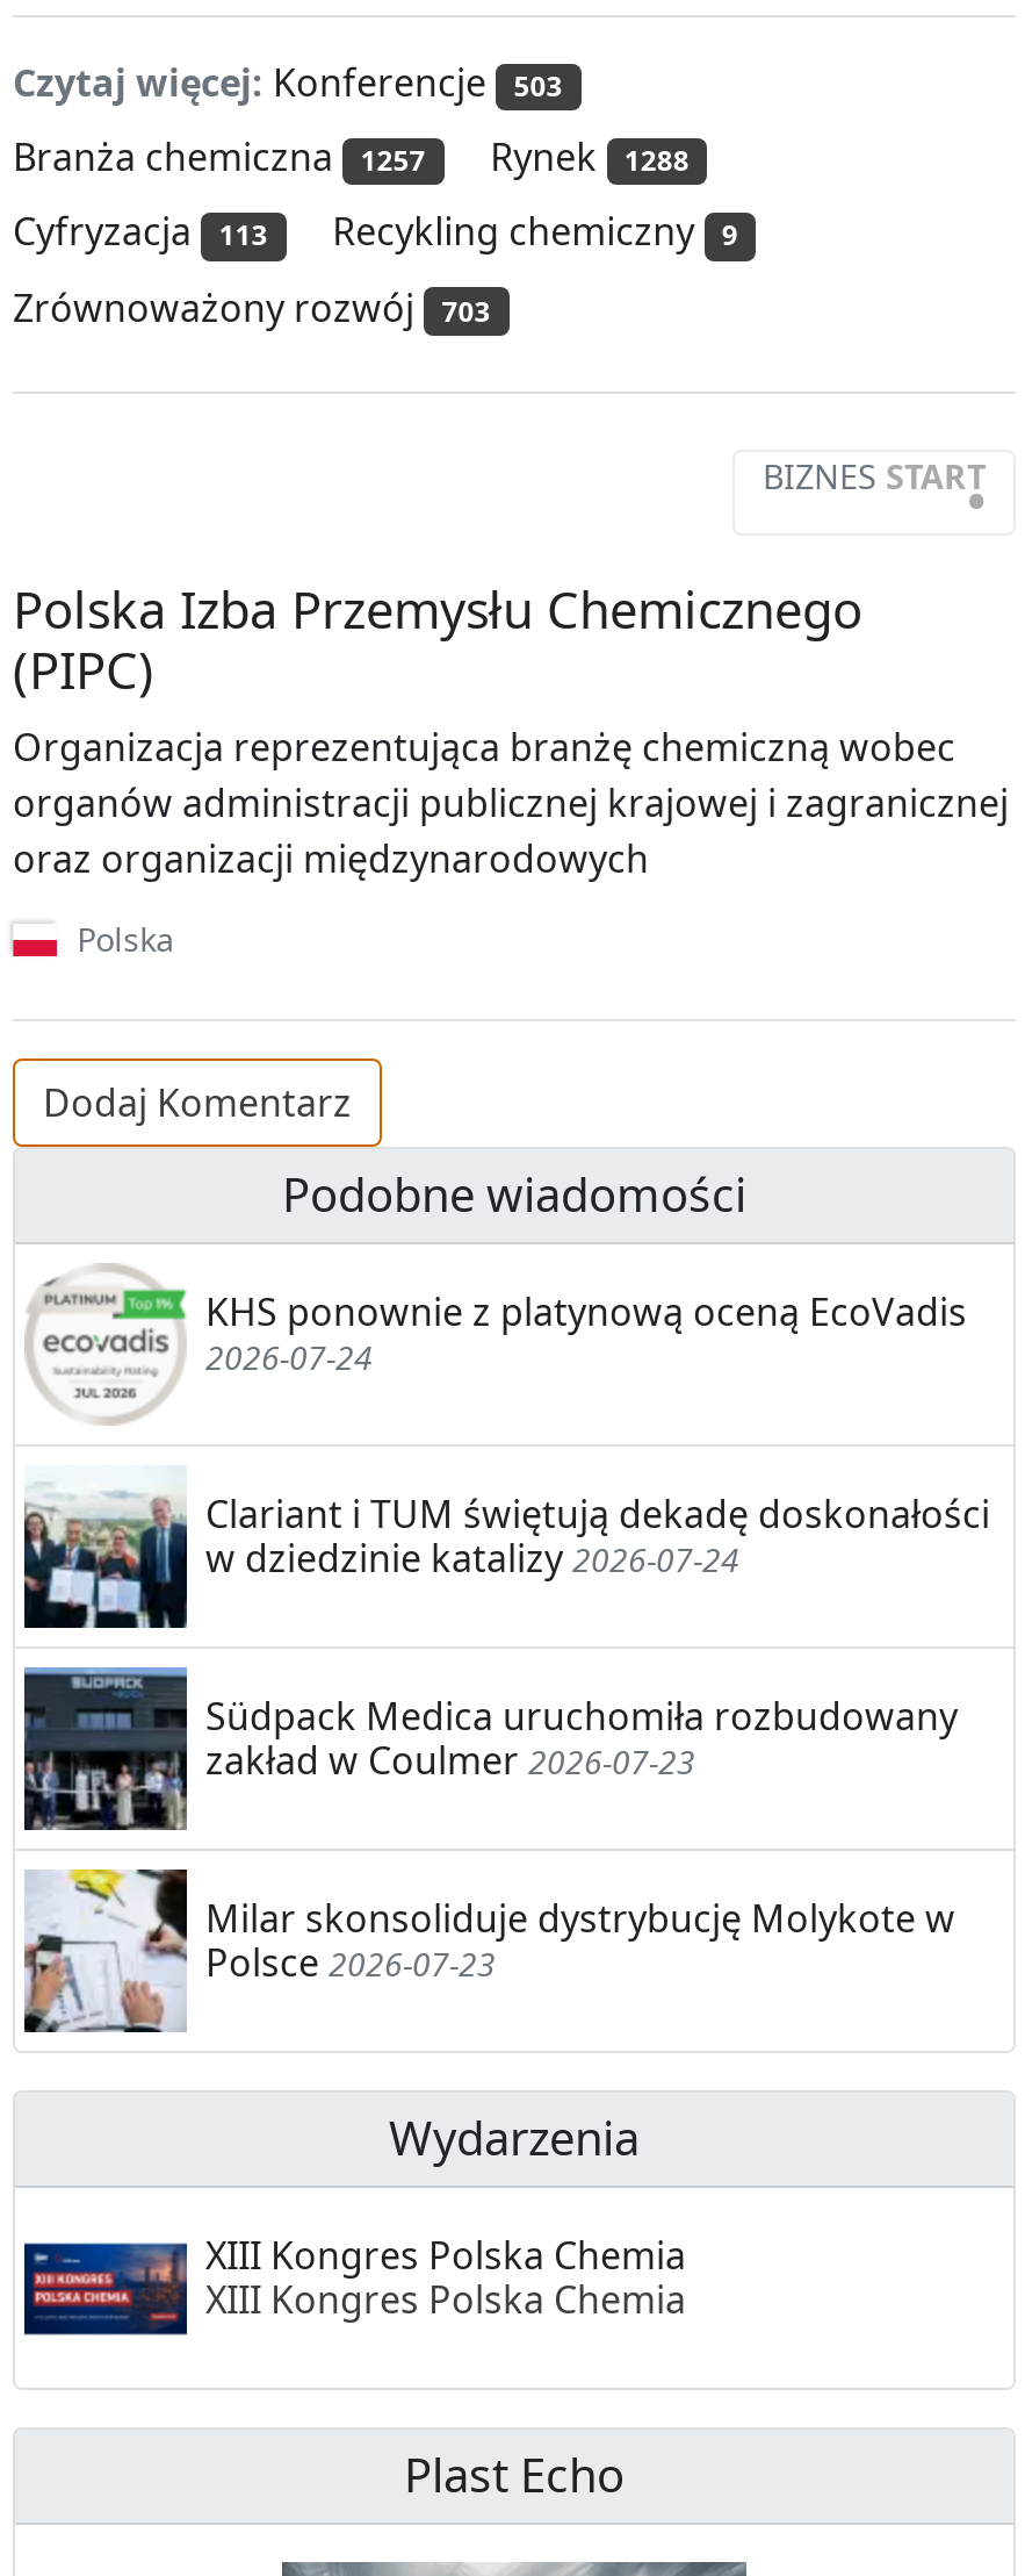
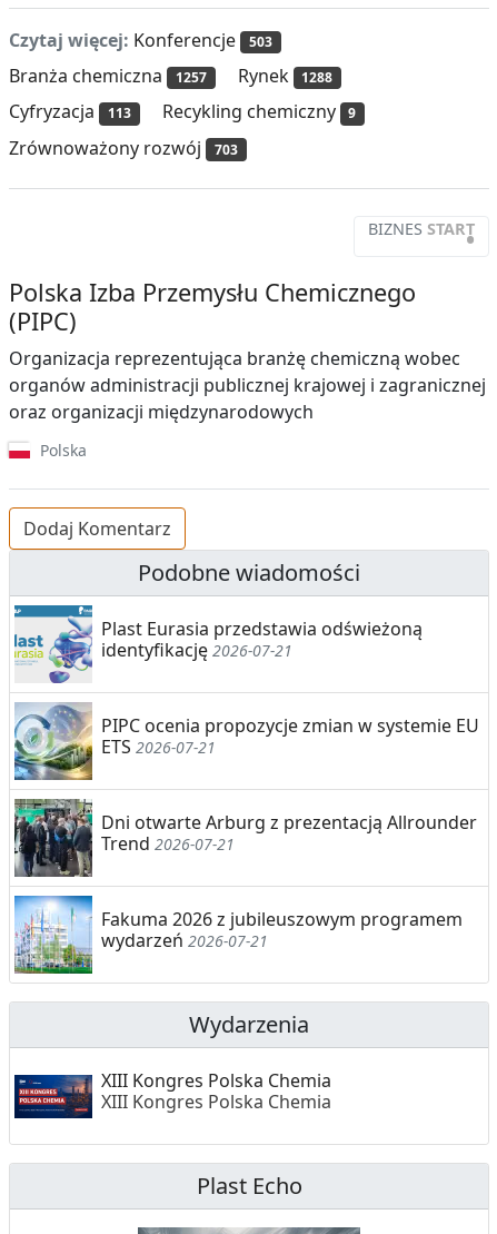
[24,1263,967,1423] [image] | KHS ponownie z platynową oceną EcoVadis | 2026-07-24 -> [13,604,423,683] [image] | Plast Eurasia przedstawia odświeżoną | identyfikację 2026-07-21
[22,1468,990,1630] [image] | Clariant i TUM świętują dekadę doskonałości | w dziedzinie katalizy 2026-07-24 -> [13,702,479,781] [image] | PIPC ocenia propozycje zmian w systemie EU | ETS 2026-07-21
[22,1665,958,1830] [image] | Südpack Medica uruchomiła rozbudowany | zakład w Coulmer 2026-07-23 -> [13,798,477,877] [image] | Dni otwarte Arburg z prezentacją Allrounder | Trend 2026-07-21
[22,1867,955,2035] [image] | Milar skonsoliduje dystrybucję Molykote w | Polsce 2026-07-23 -> [13,895,463,975] [image] | Fakuma 2026 z jubileuszowym programem | wydarzeń 2026-07-21

